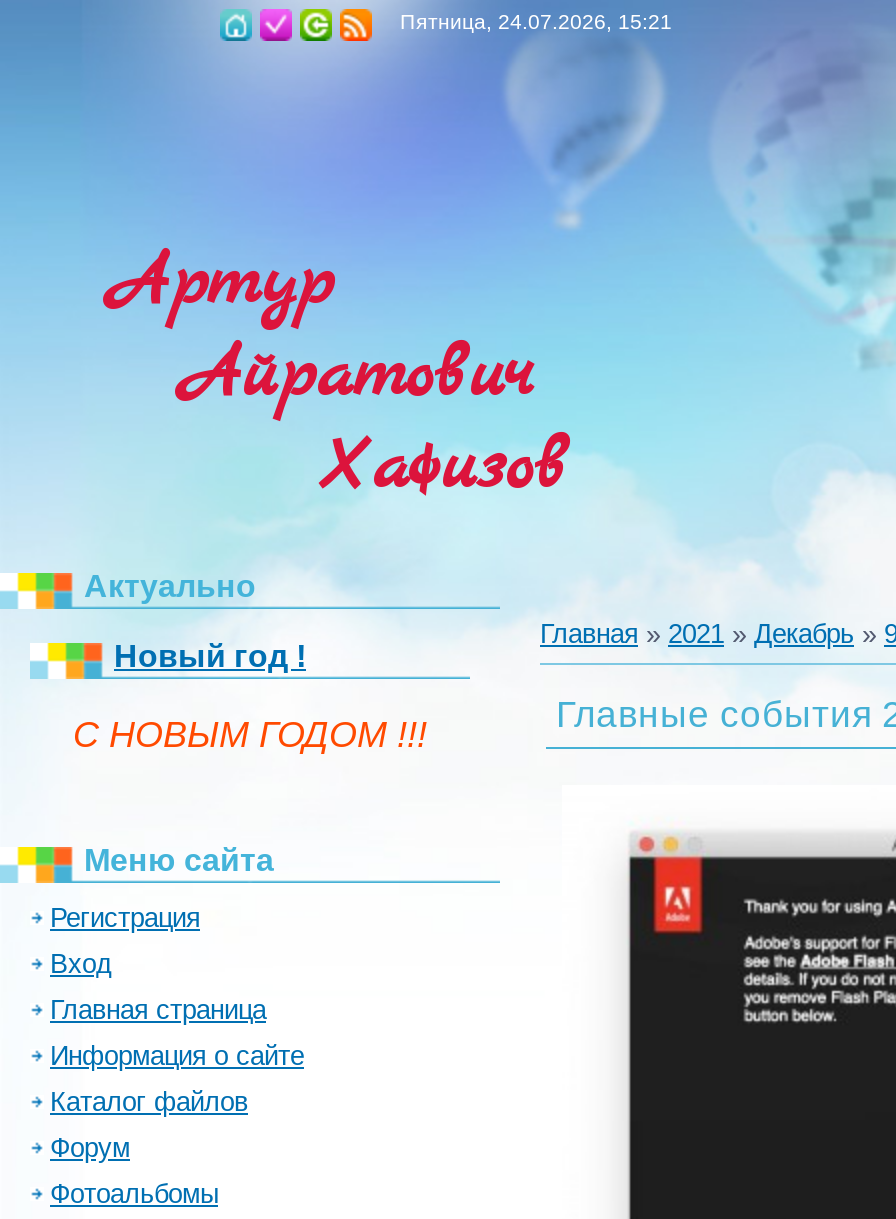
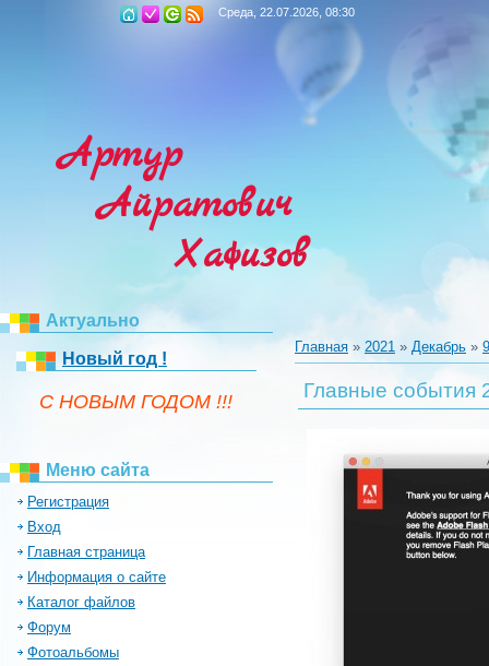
[400,9,672,33] Пятница, 24.07.2026, 15:21 -> [218,5,355,19] Среда, 22.07.2026, 08:30

